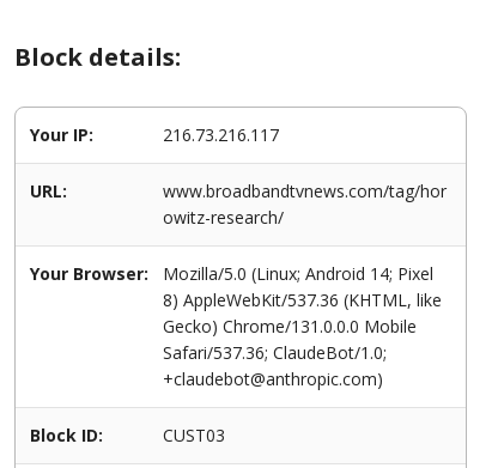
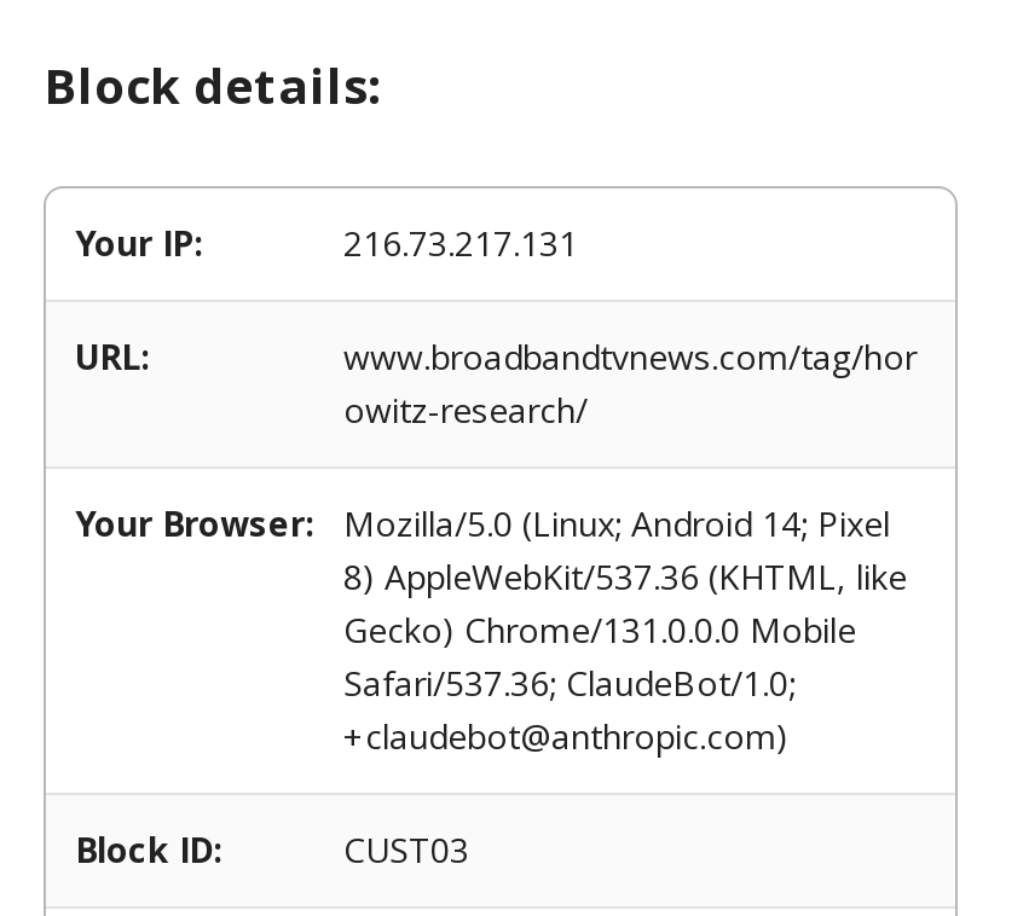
[163,123,279,146] 216.73.216.117 -> [343,220,578,266] 216.73.217.131

